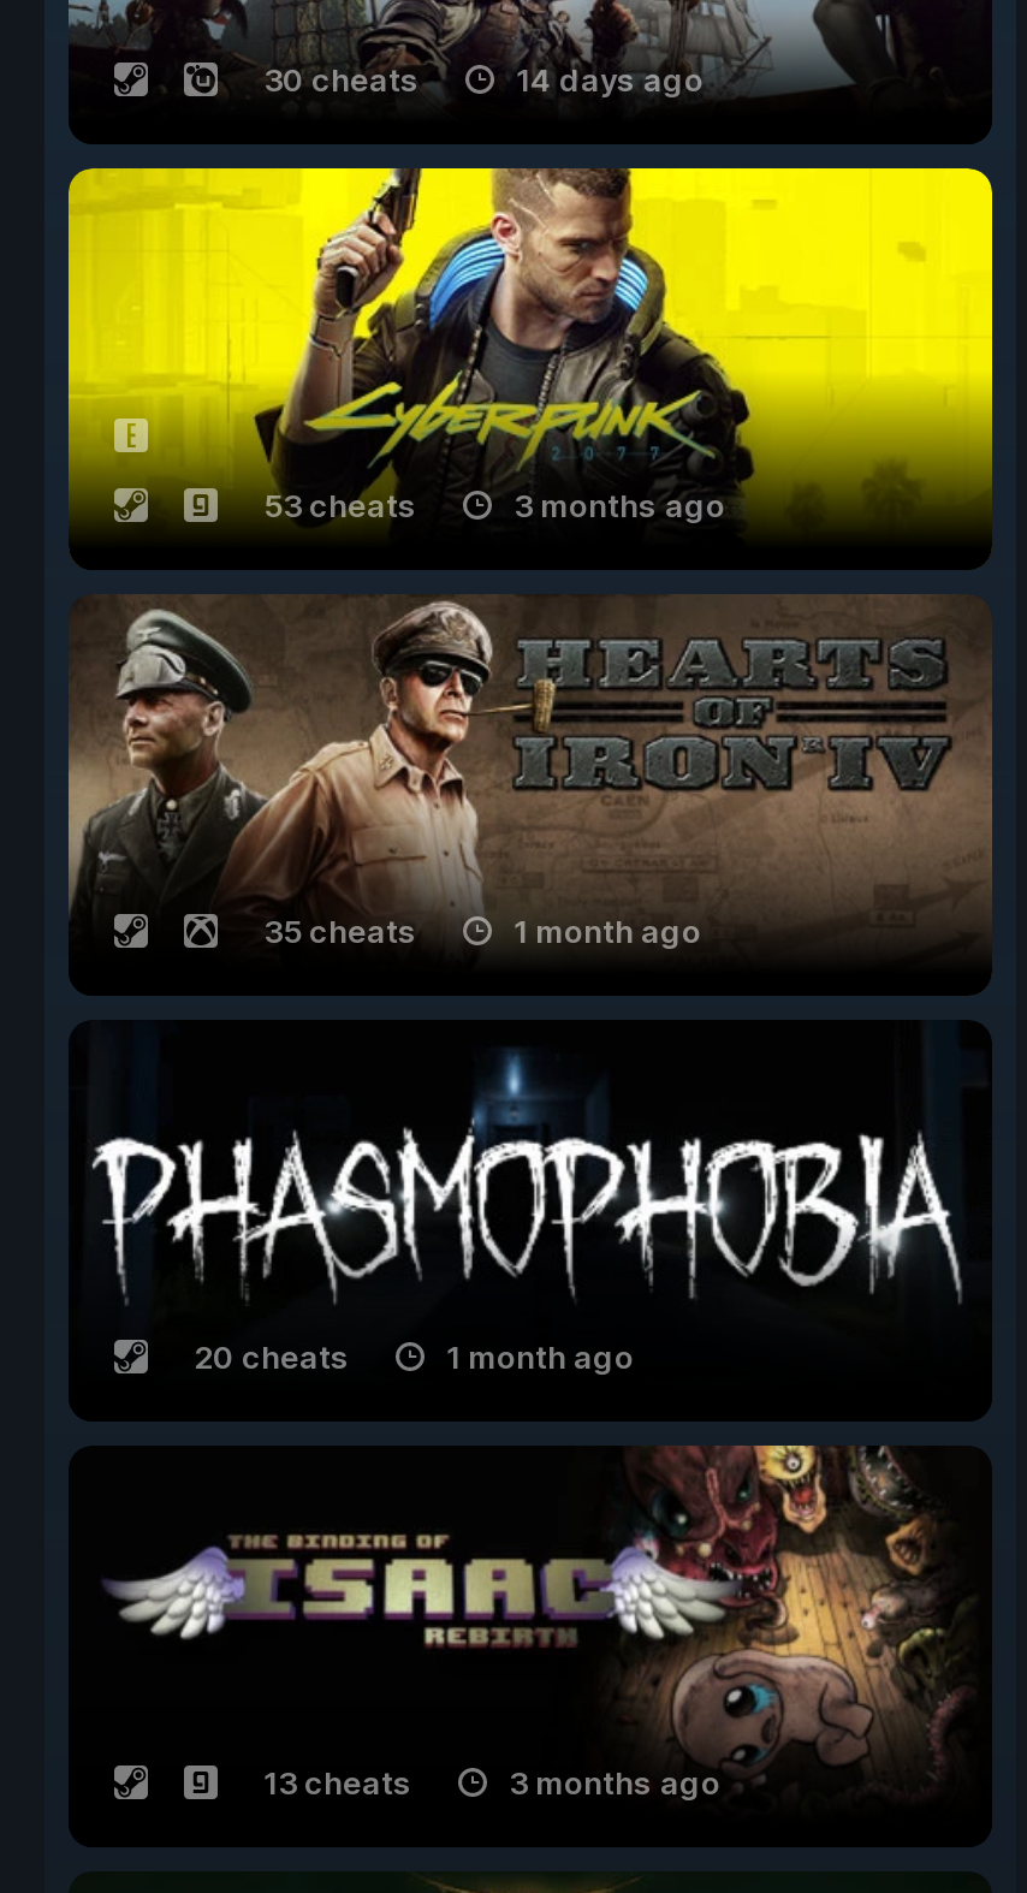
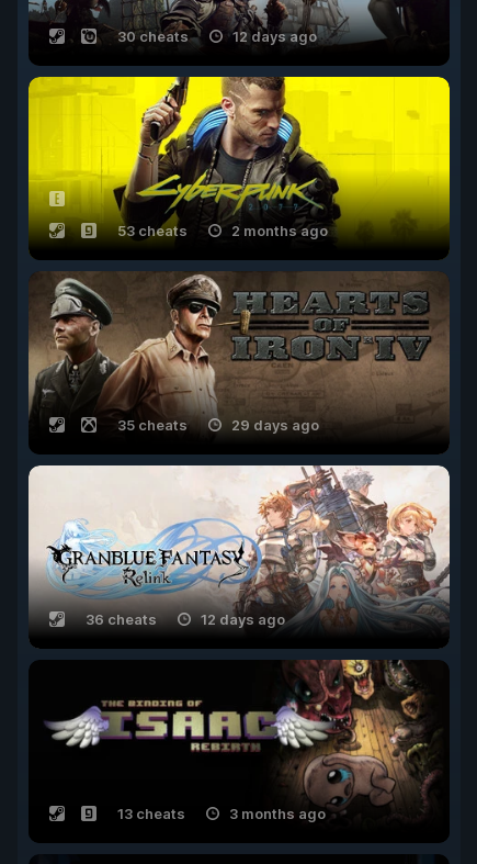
[516,60,704,99] 14 days ago -> [232,27,317,45] 12 days ago
[513,486,725,524] 3 months ago -> [231,222,328,239] 2 months ago
[513,912,701,950] 1 month ago -> [231,416,319,434] 29 days ago
[69,1020,992,1376] [image] | 20 cheats -> [27,464,451,629] [image] | 36 cheats
[446,1337,634,1376] 1 month ago -> [201,610,285,628] 12 days ago

